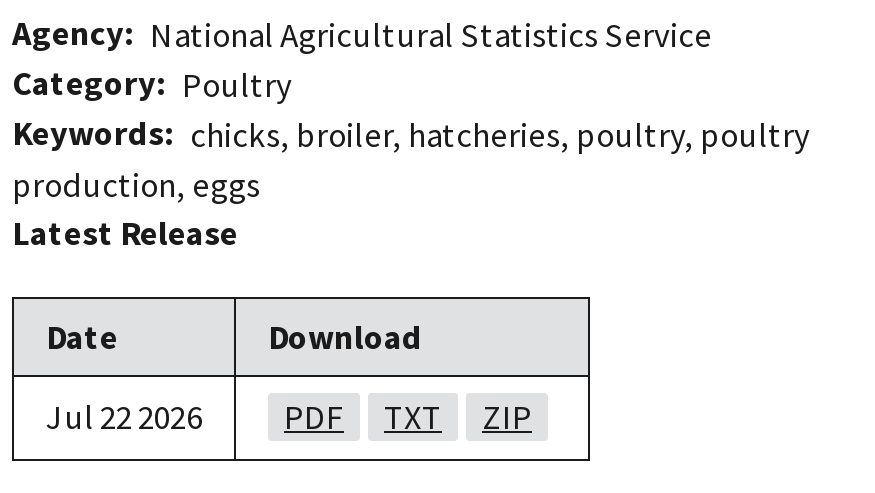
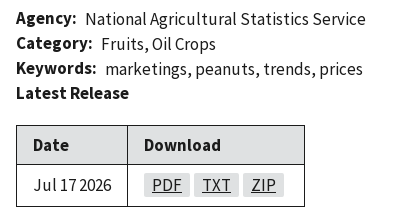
[12,61,810,207] Category Poultry | Keywords chicks, broiler, hatcheries, poultry, poultry | production, eggs -> [16,32,363,80] Category Fruits, Oil Crops | Keywords marketings, peanuts, trends, prices
[46,395,532,439] Jul 22 2026 PDF TXT ZIP -> [33,174,276,196] Jul 17 2026 PDF TXT ZIP

